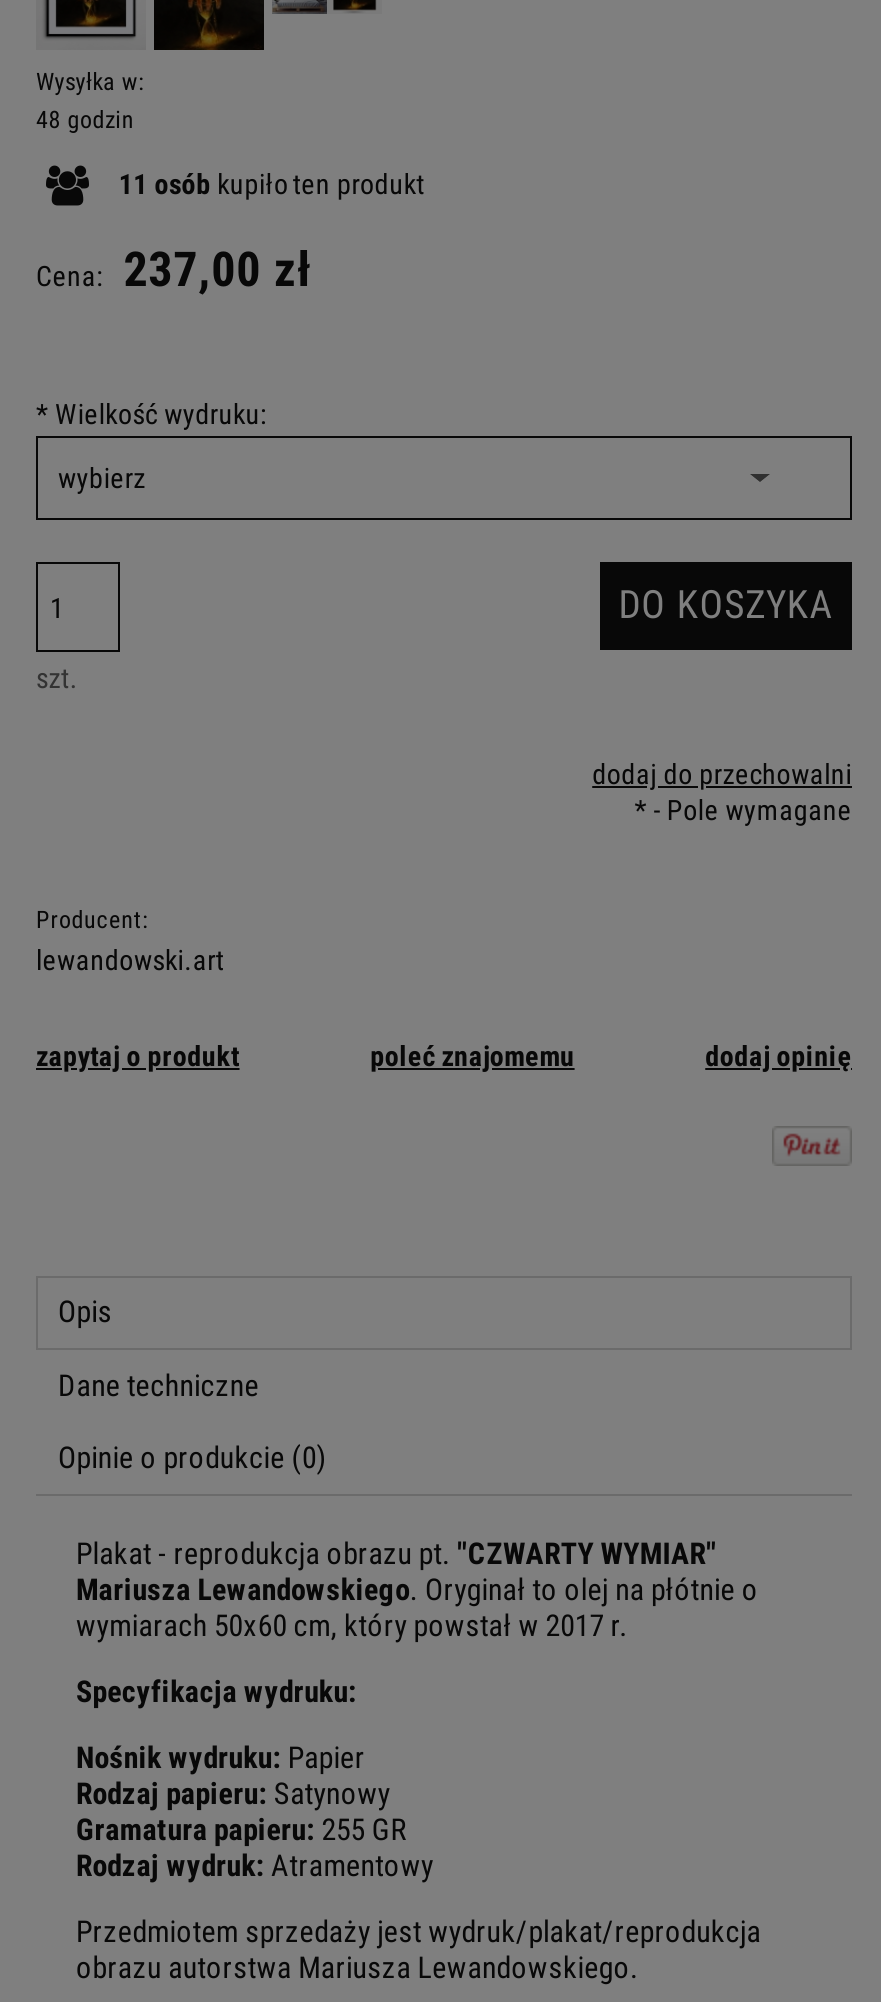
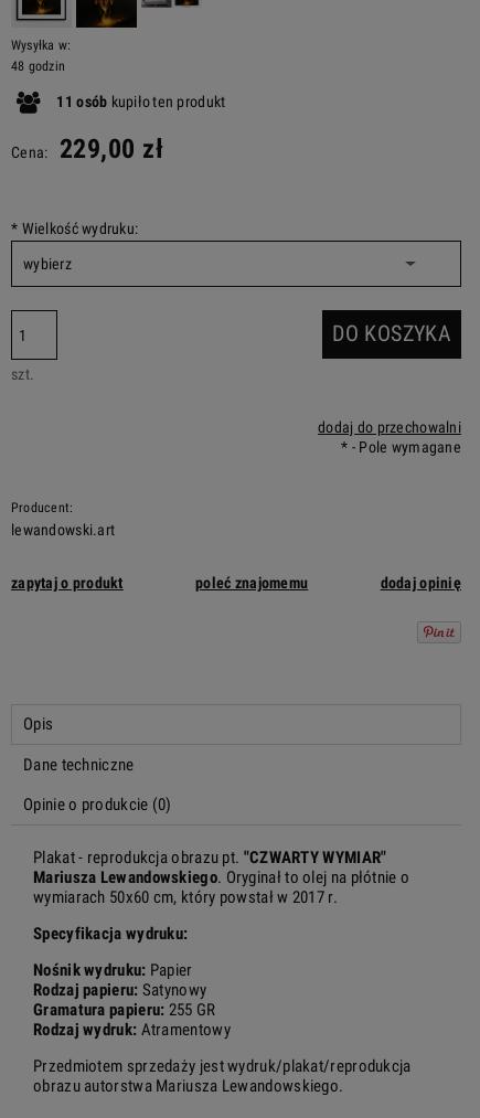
[36,242,312,298] Cena: 237,00 zł -> [11,134,163,165] Cena: 229,00 zł

